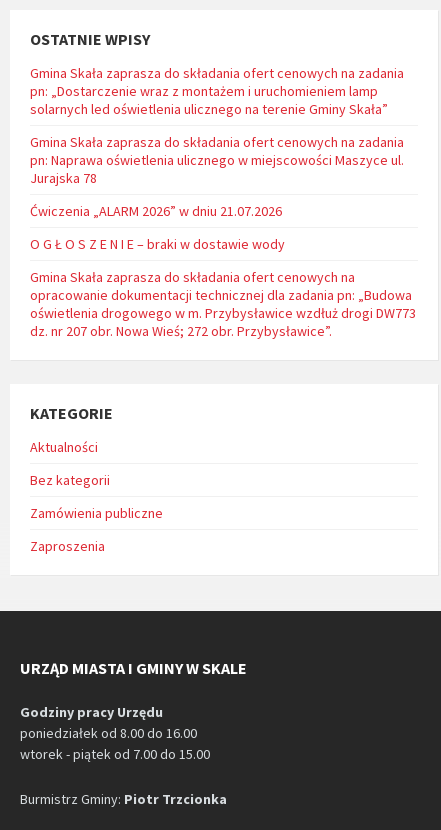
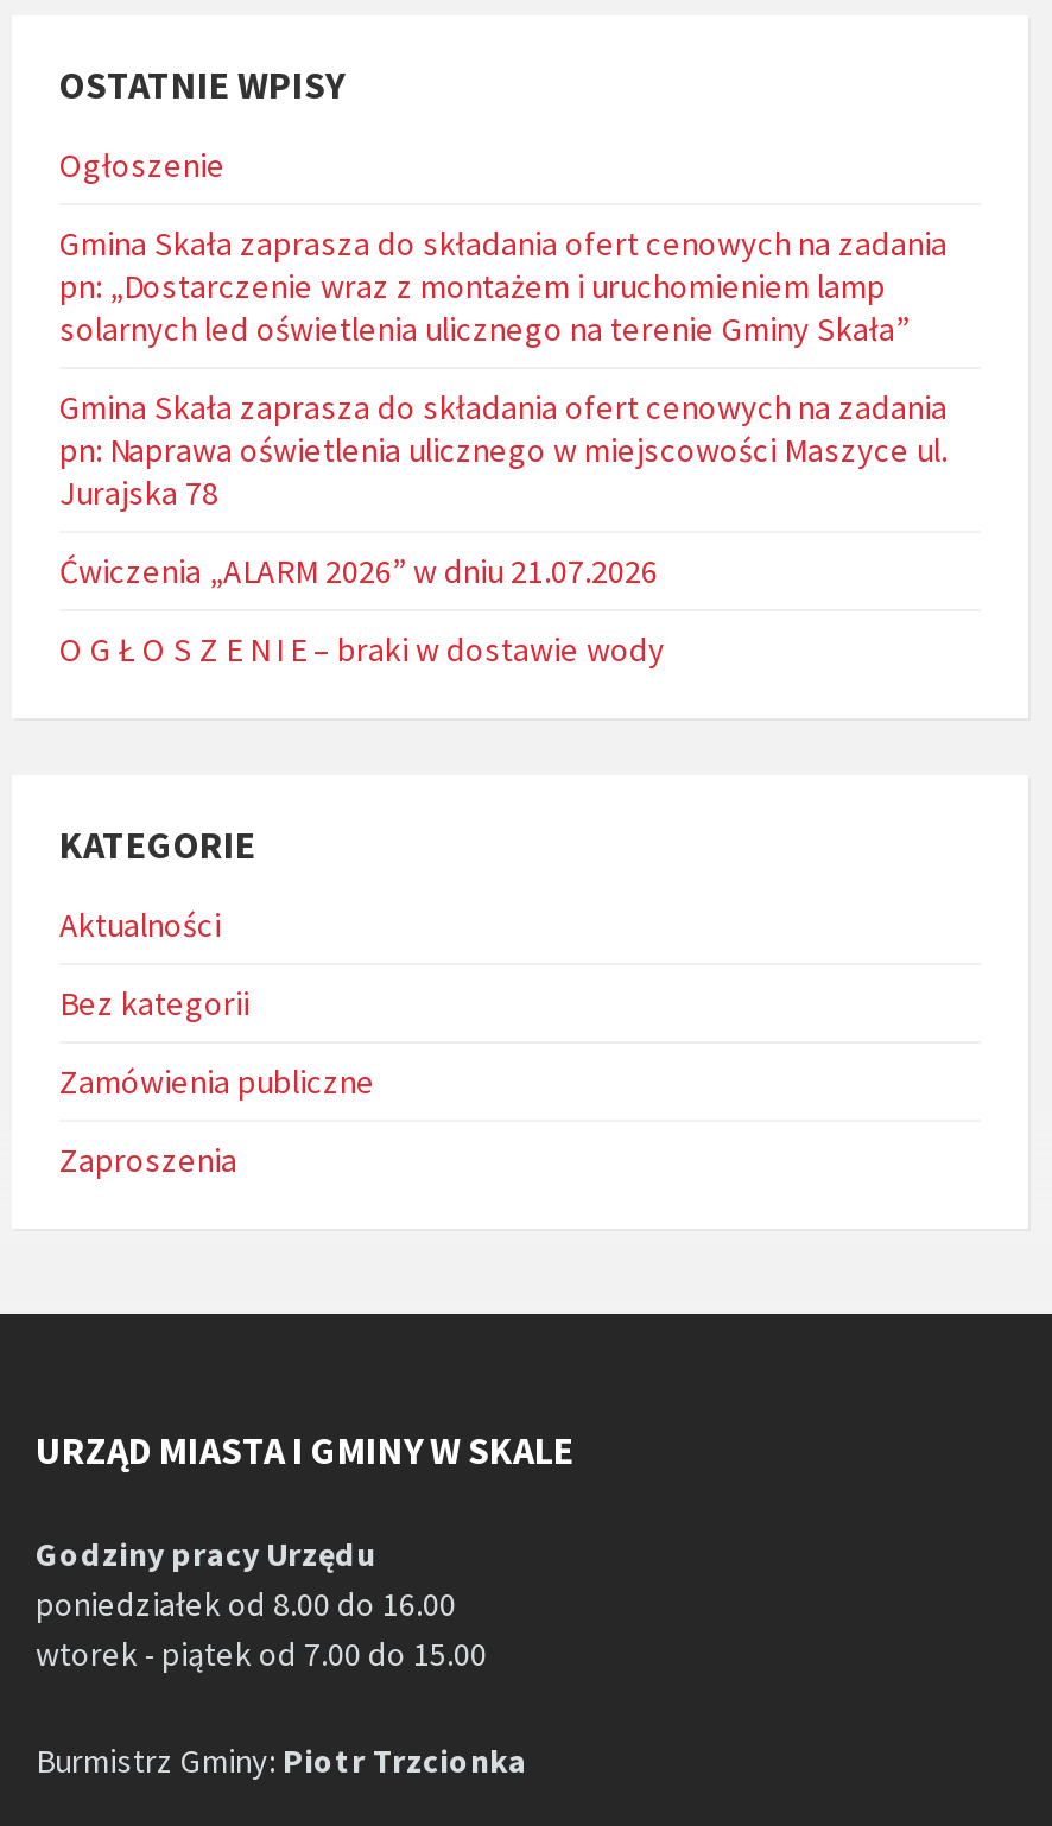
none -> [59,144,226,186] Ogłoszenie
moved [30,64,404,253] -> [59,222,948,671]: Gmina Skała zaprasza do składania ofert cenowych na zadania | pn: „Dostarczenie wraz z montażem i uruchomieniem lamp | solarnych led oświetlenia ulicznego na terenie Gminy Skała” | Gmina Skała zaprasza do składania ofert cenowych na zadania | pn: Naprawa oświetlenia ulicznego w miejscowości Maszyce ul. | Jurajska 78 | Ćwiczenia „ALARM 2026” w dniu 21.07.2026 | O G Ł O S Z E N I E – braki w dostawie wody
[30,268,416,340] Gmina Skała zaprasza do składania ofert cenowych na | opracowanie dokumentacji technicznej dla zadania pn: „Budowa | oświetlenia drogowego w m. Przybysławice wzdłuż drogi DW773 | dz. nr 207 obr. Nowa Wieś; 272 obr. Przybysławice”. -> none

